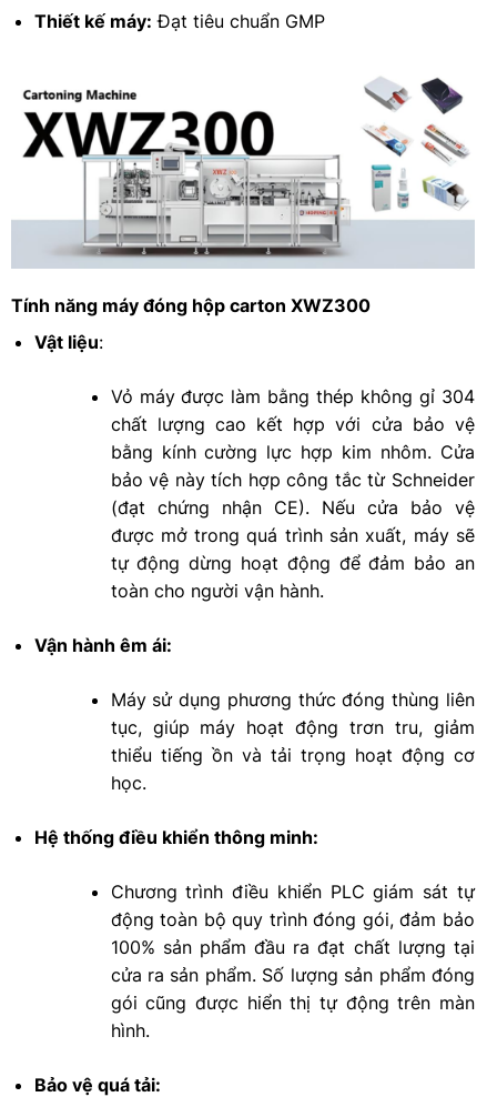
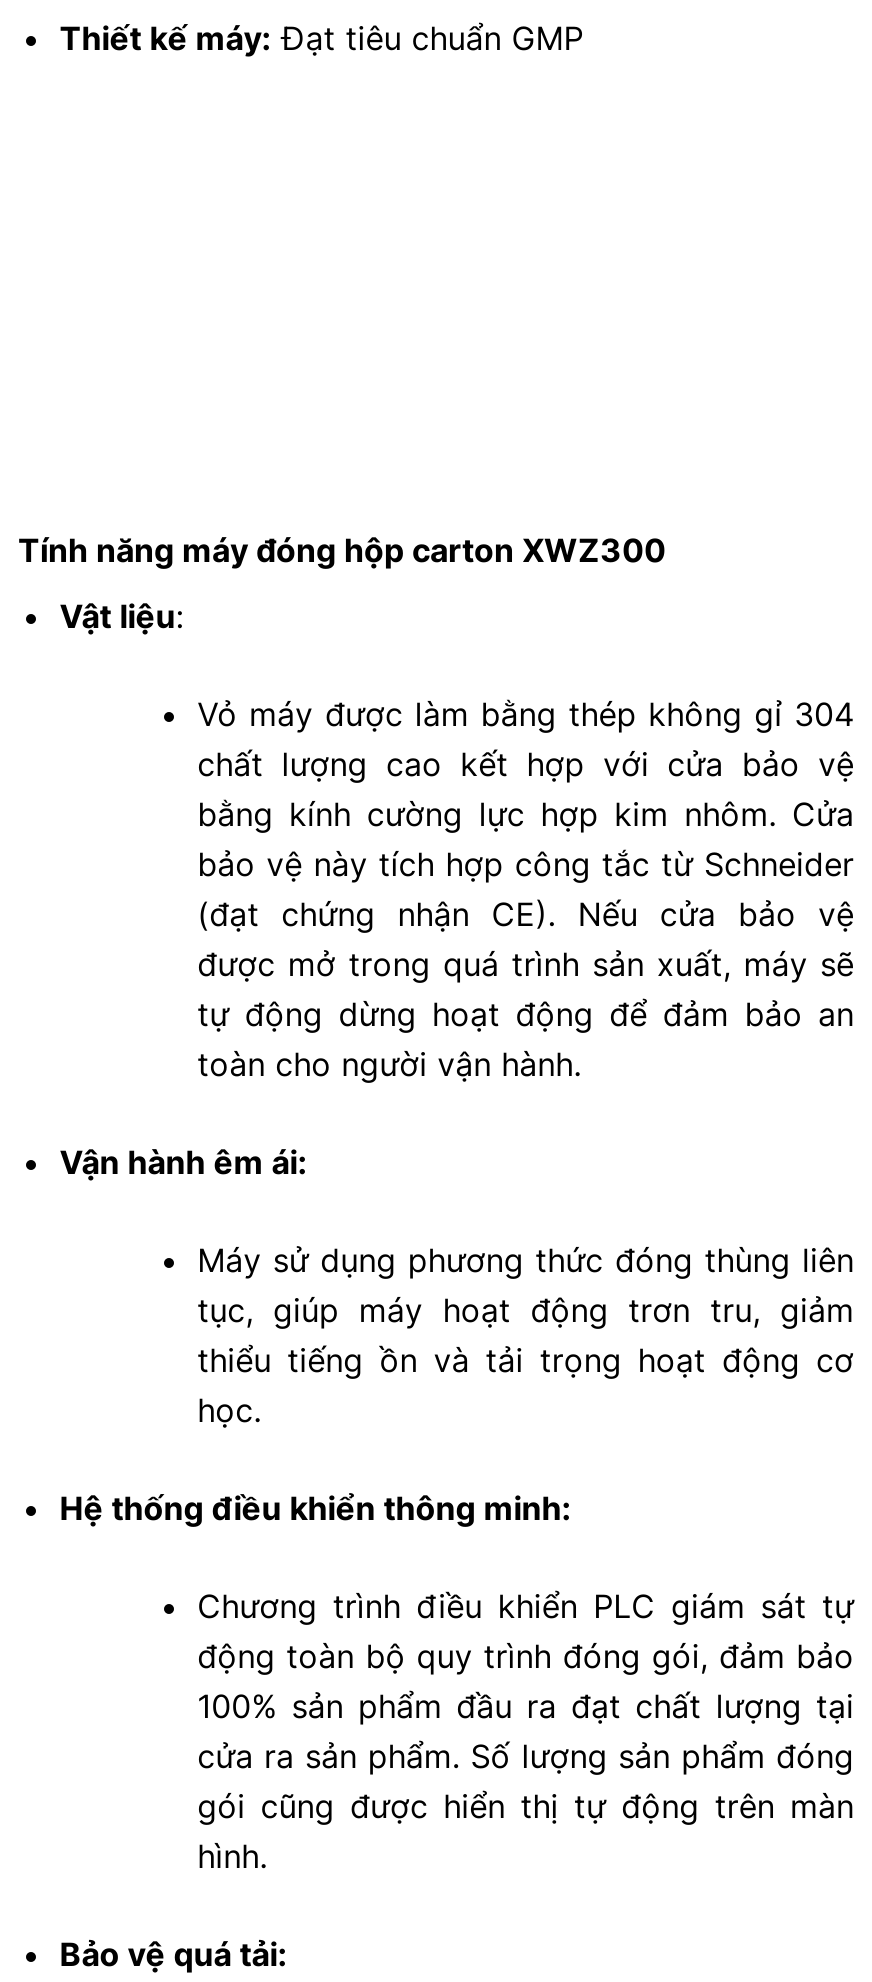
[11,77,475,269] [image] -> none

